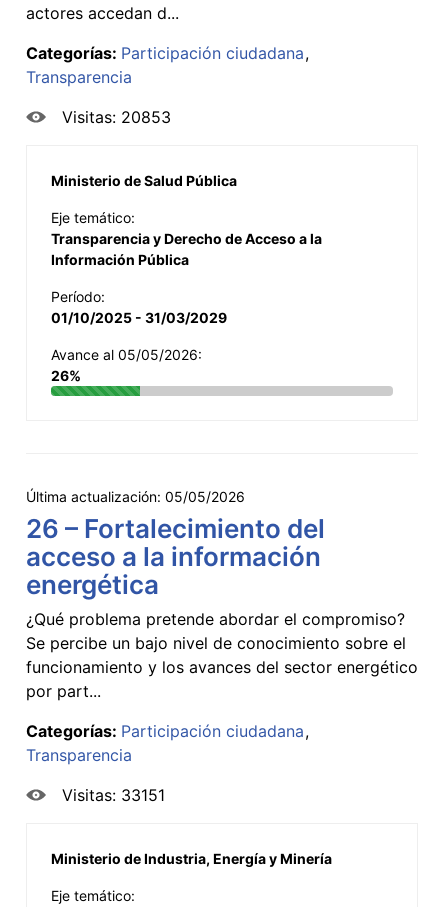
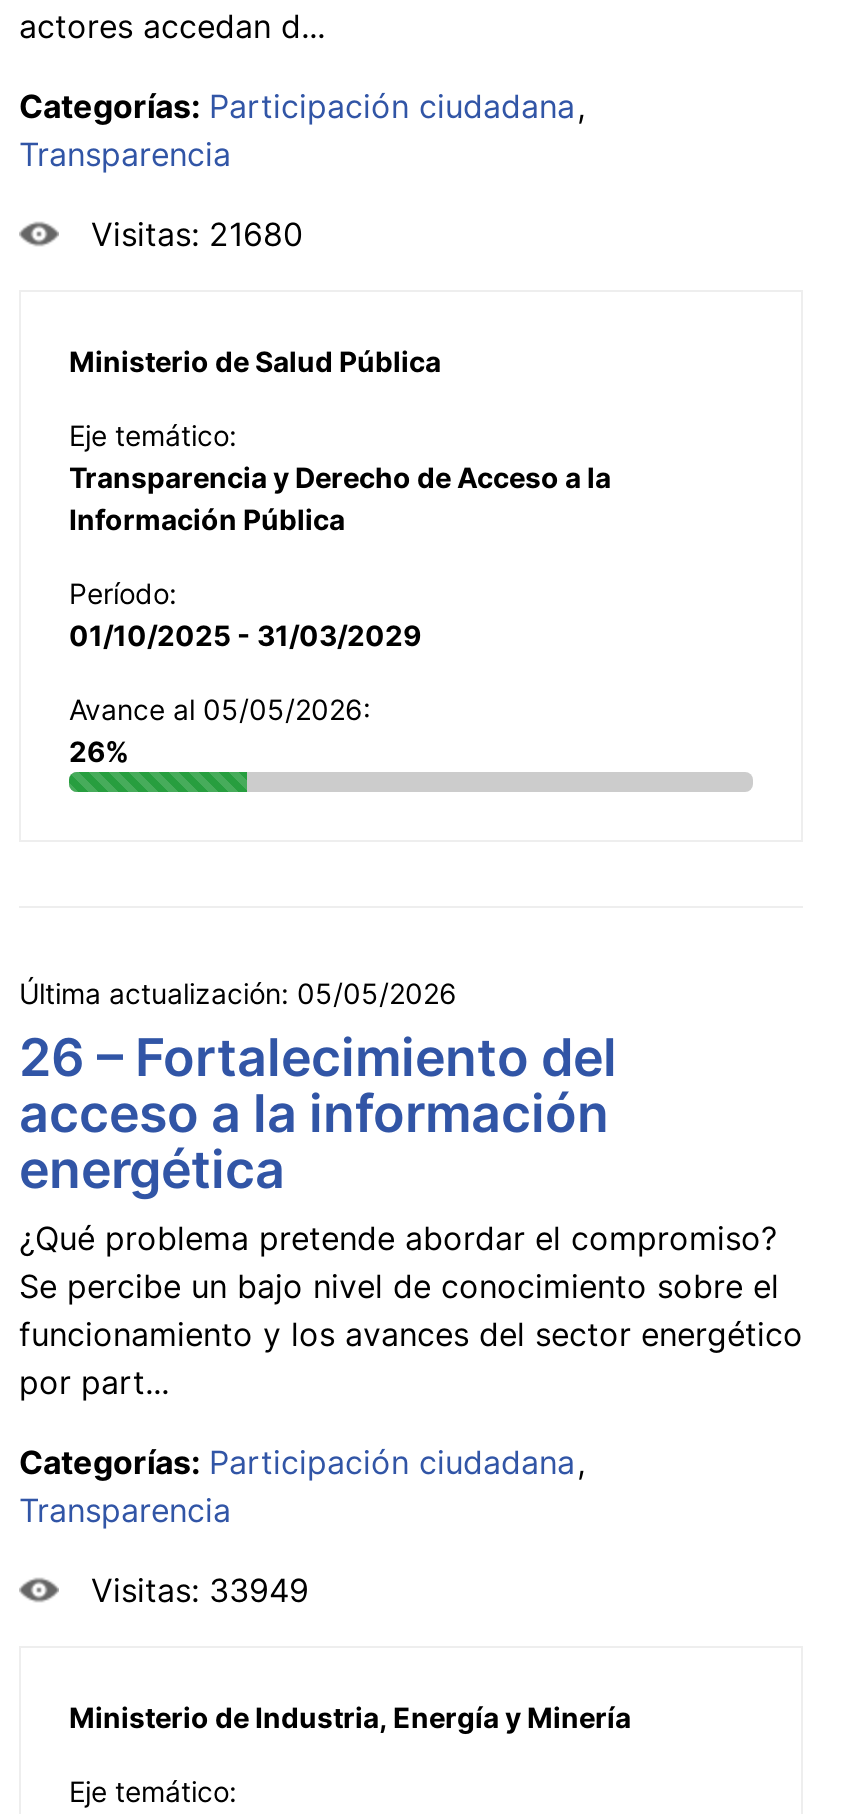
[62,107,171,127] Visitas: 20853 -> [91,214,303,254] Visitas: 21680
[62,785,165,805] Visitas: 33151 -> [91,1570,309,1610] Visitas: 33949

